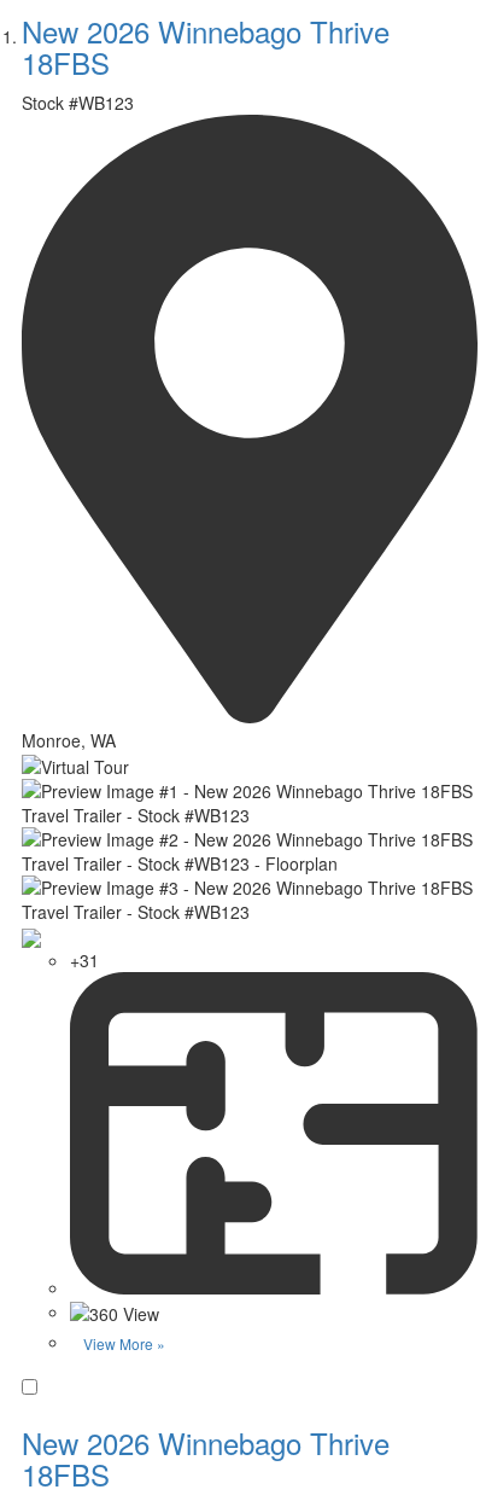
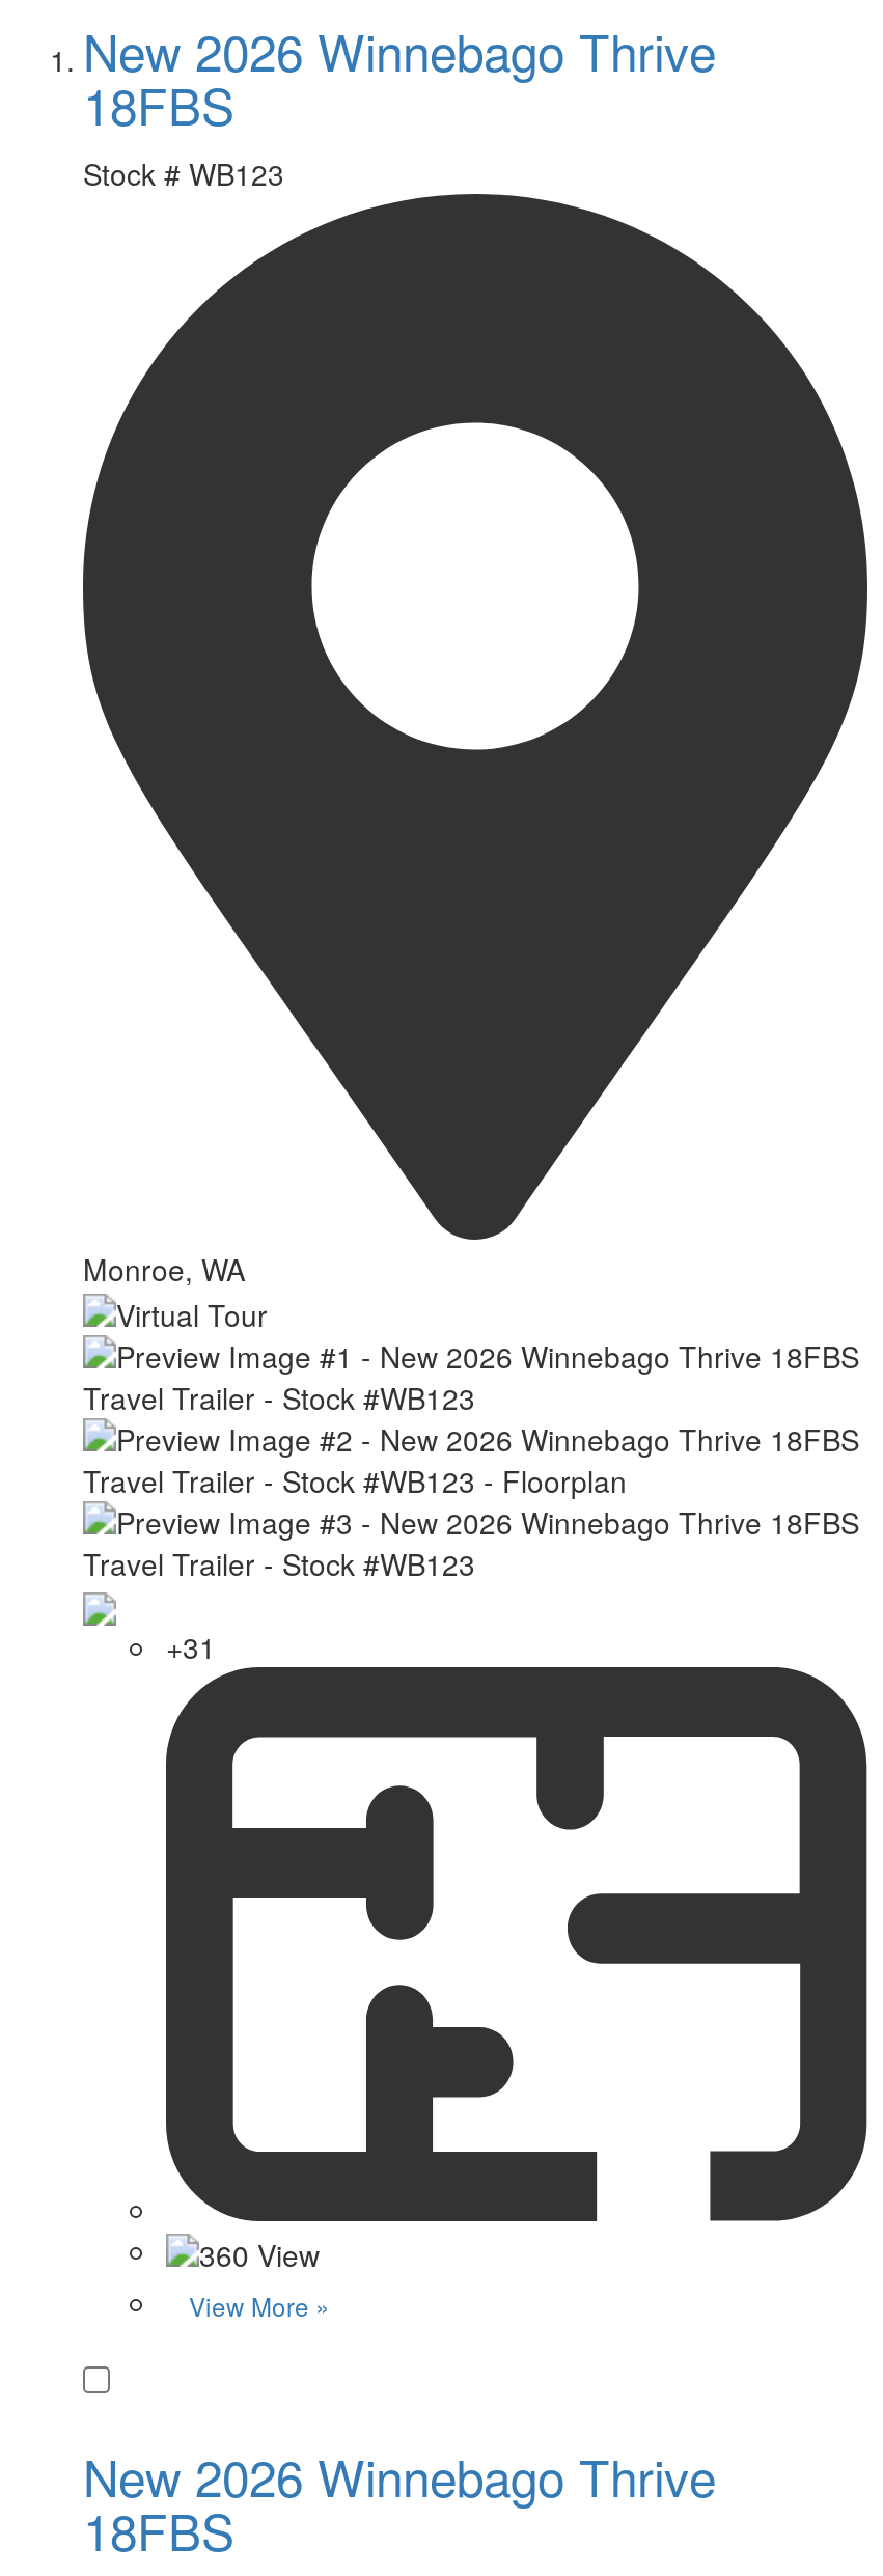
[22,90,134,114] Stock #WB123 -> [83,152,284,193] Stock # WB123

